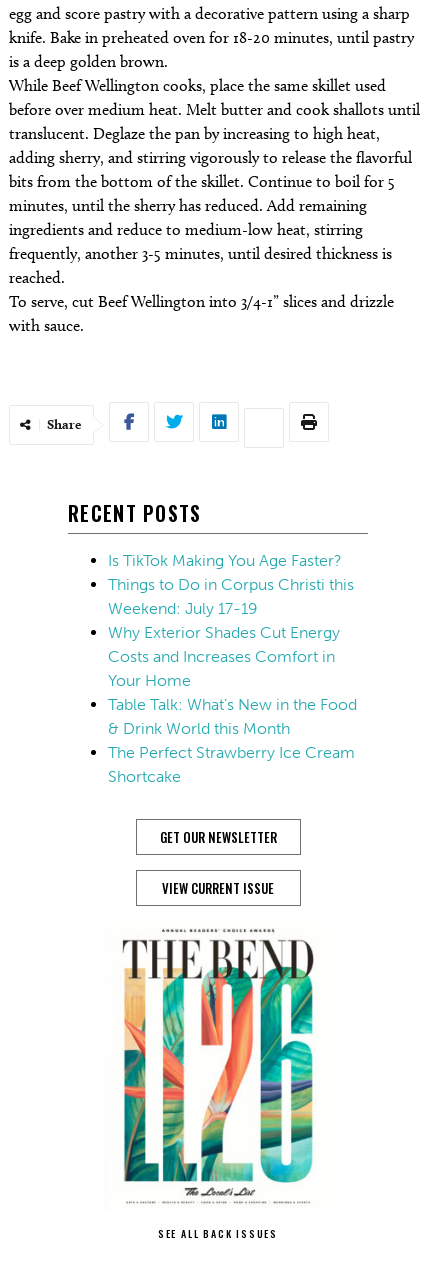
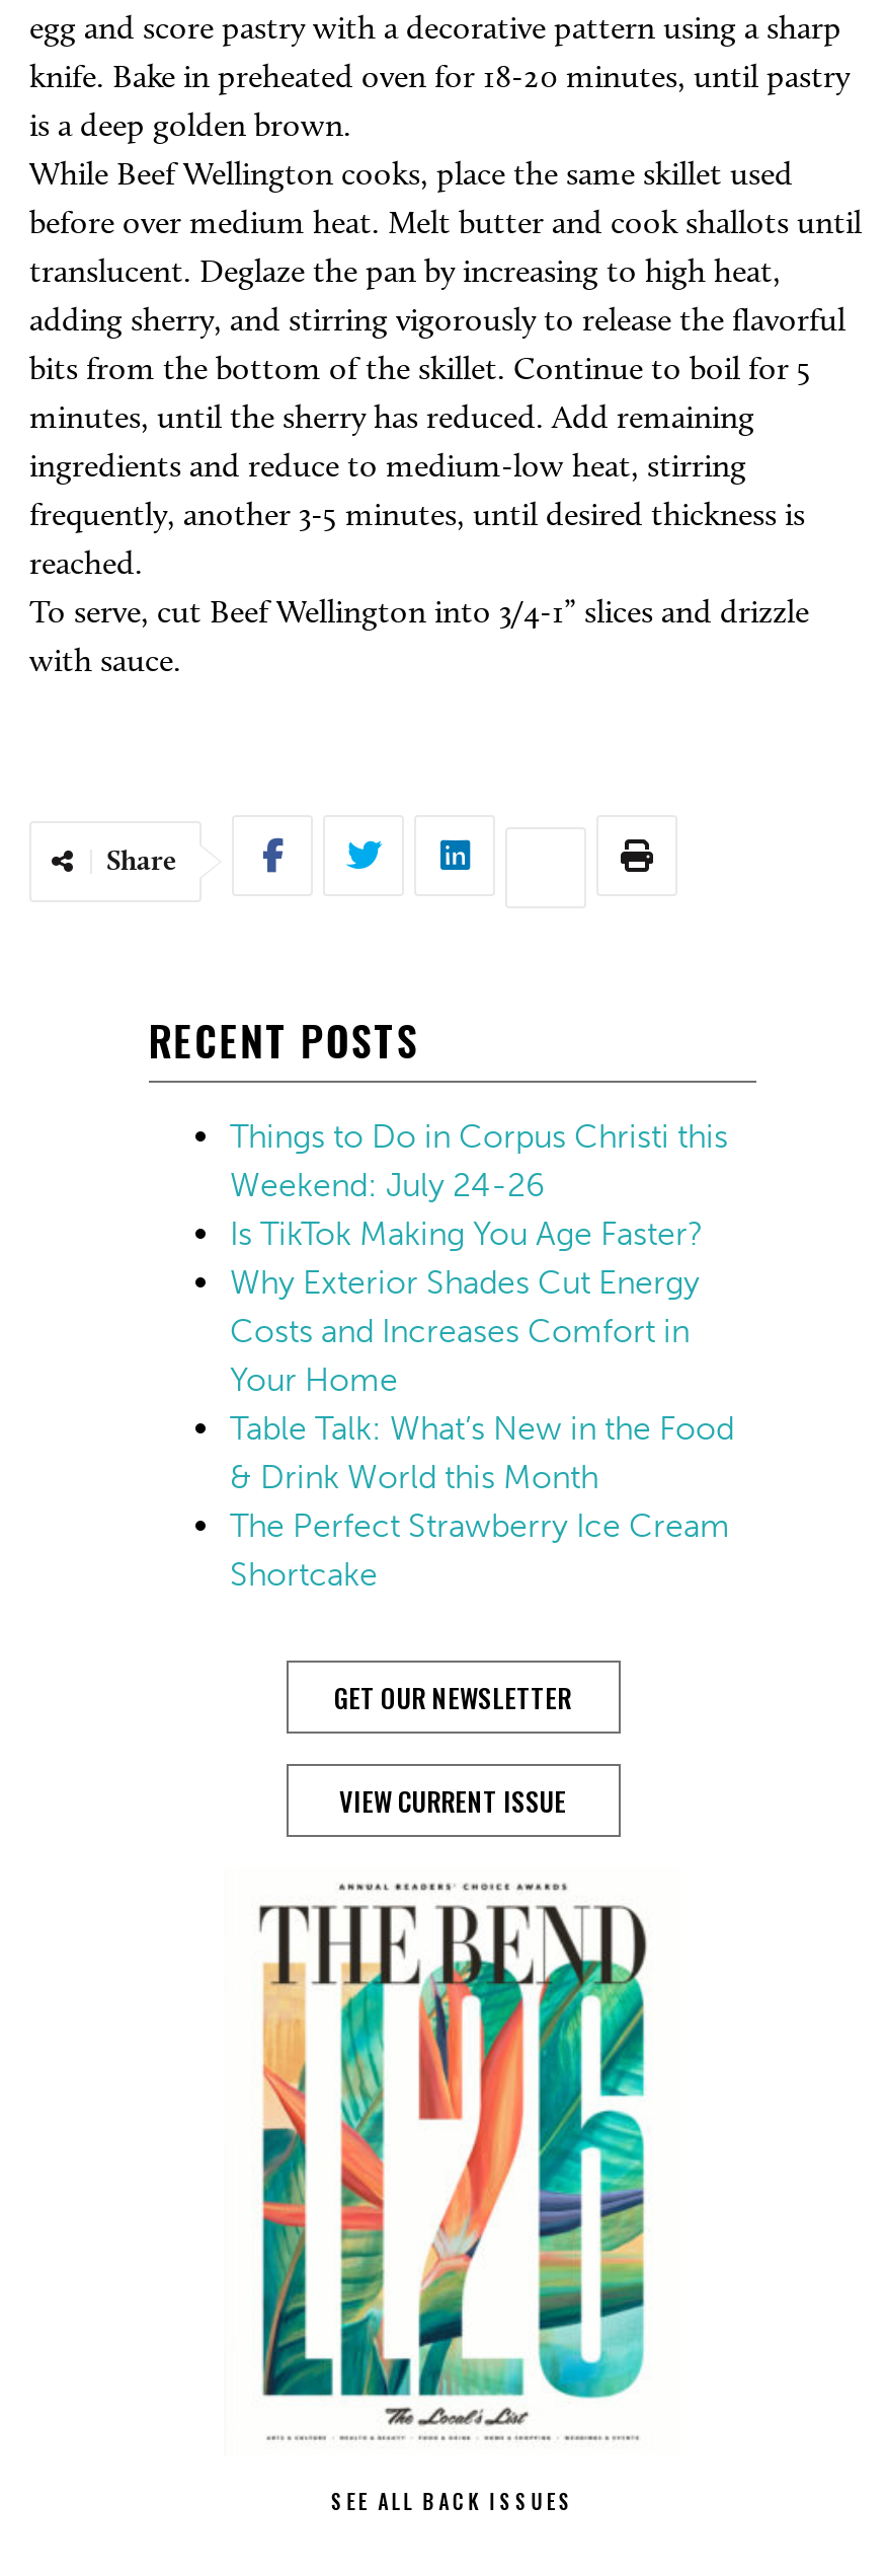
none -> [230,1166,546,1204] Weekend: July 24-26
moved [108,551,342,570] -> [230,1215,704,1253]: Is TikTok Making You Age Faster?
moved [108,575,354,594] -> [230,1117,728,1156]: Things to Do in Corpus Christi this
[108,599,258,618] Weekend: July 17-19 -> none

